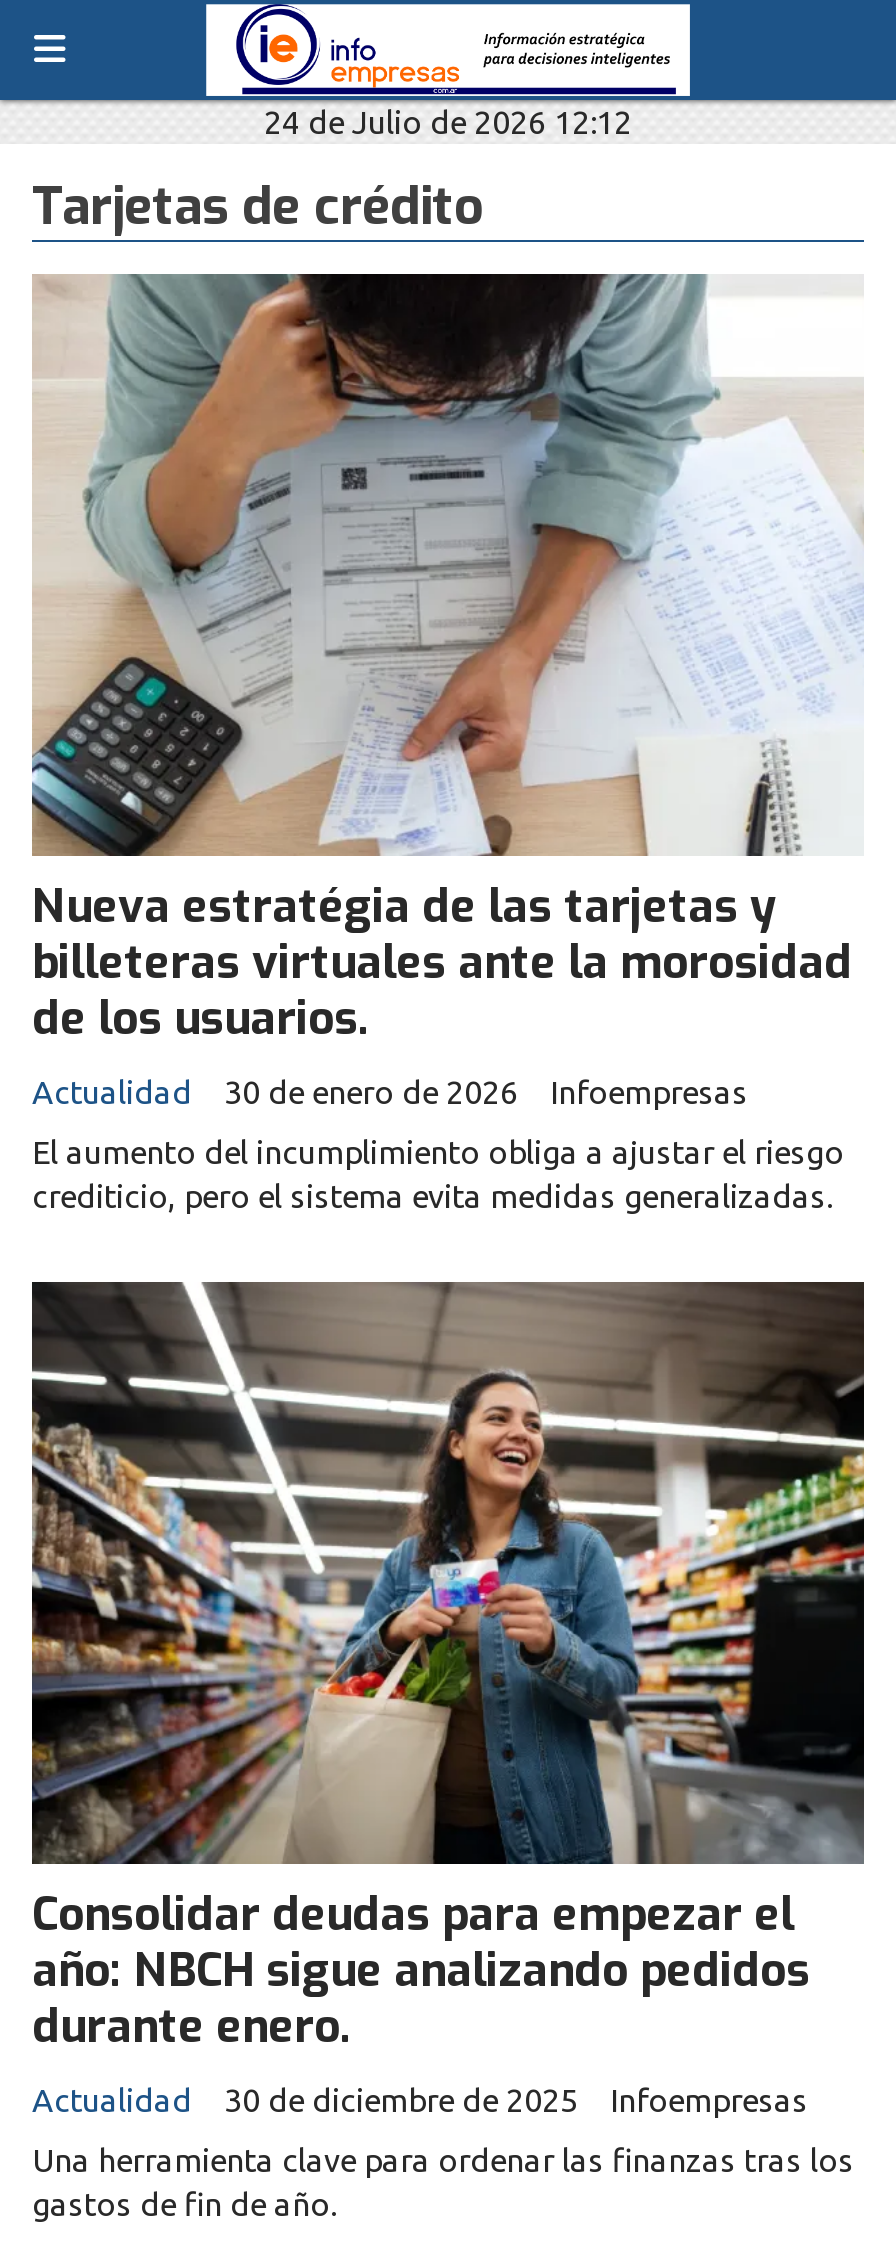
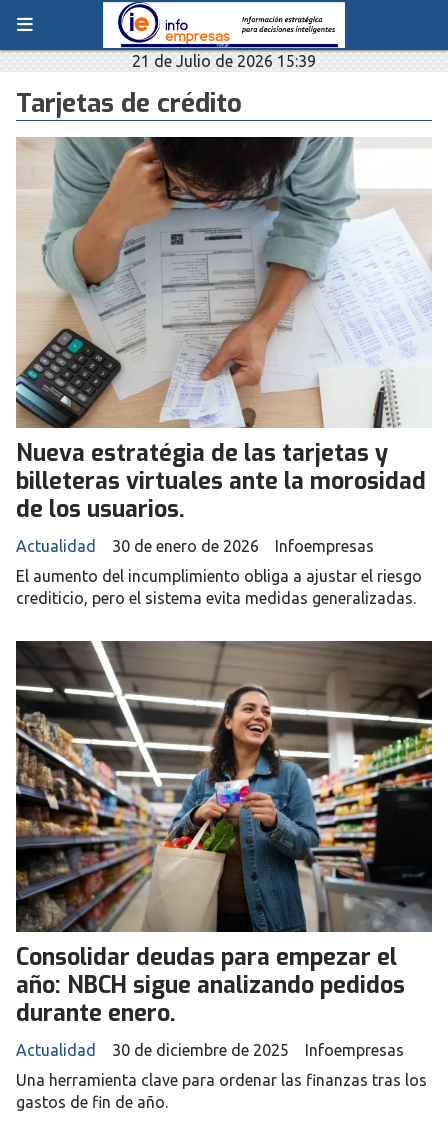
[264,104,632,140] 24 de Julio de 2026 12:12 -> [132,52,316,70] 21 de Julio de 2026 15:39

